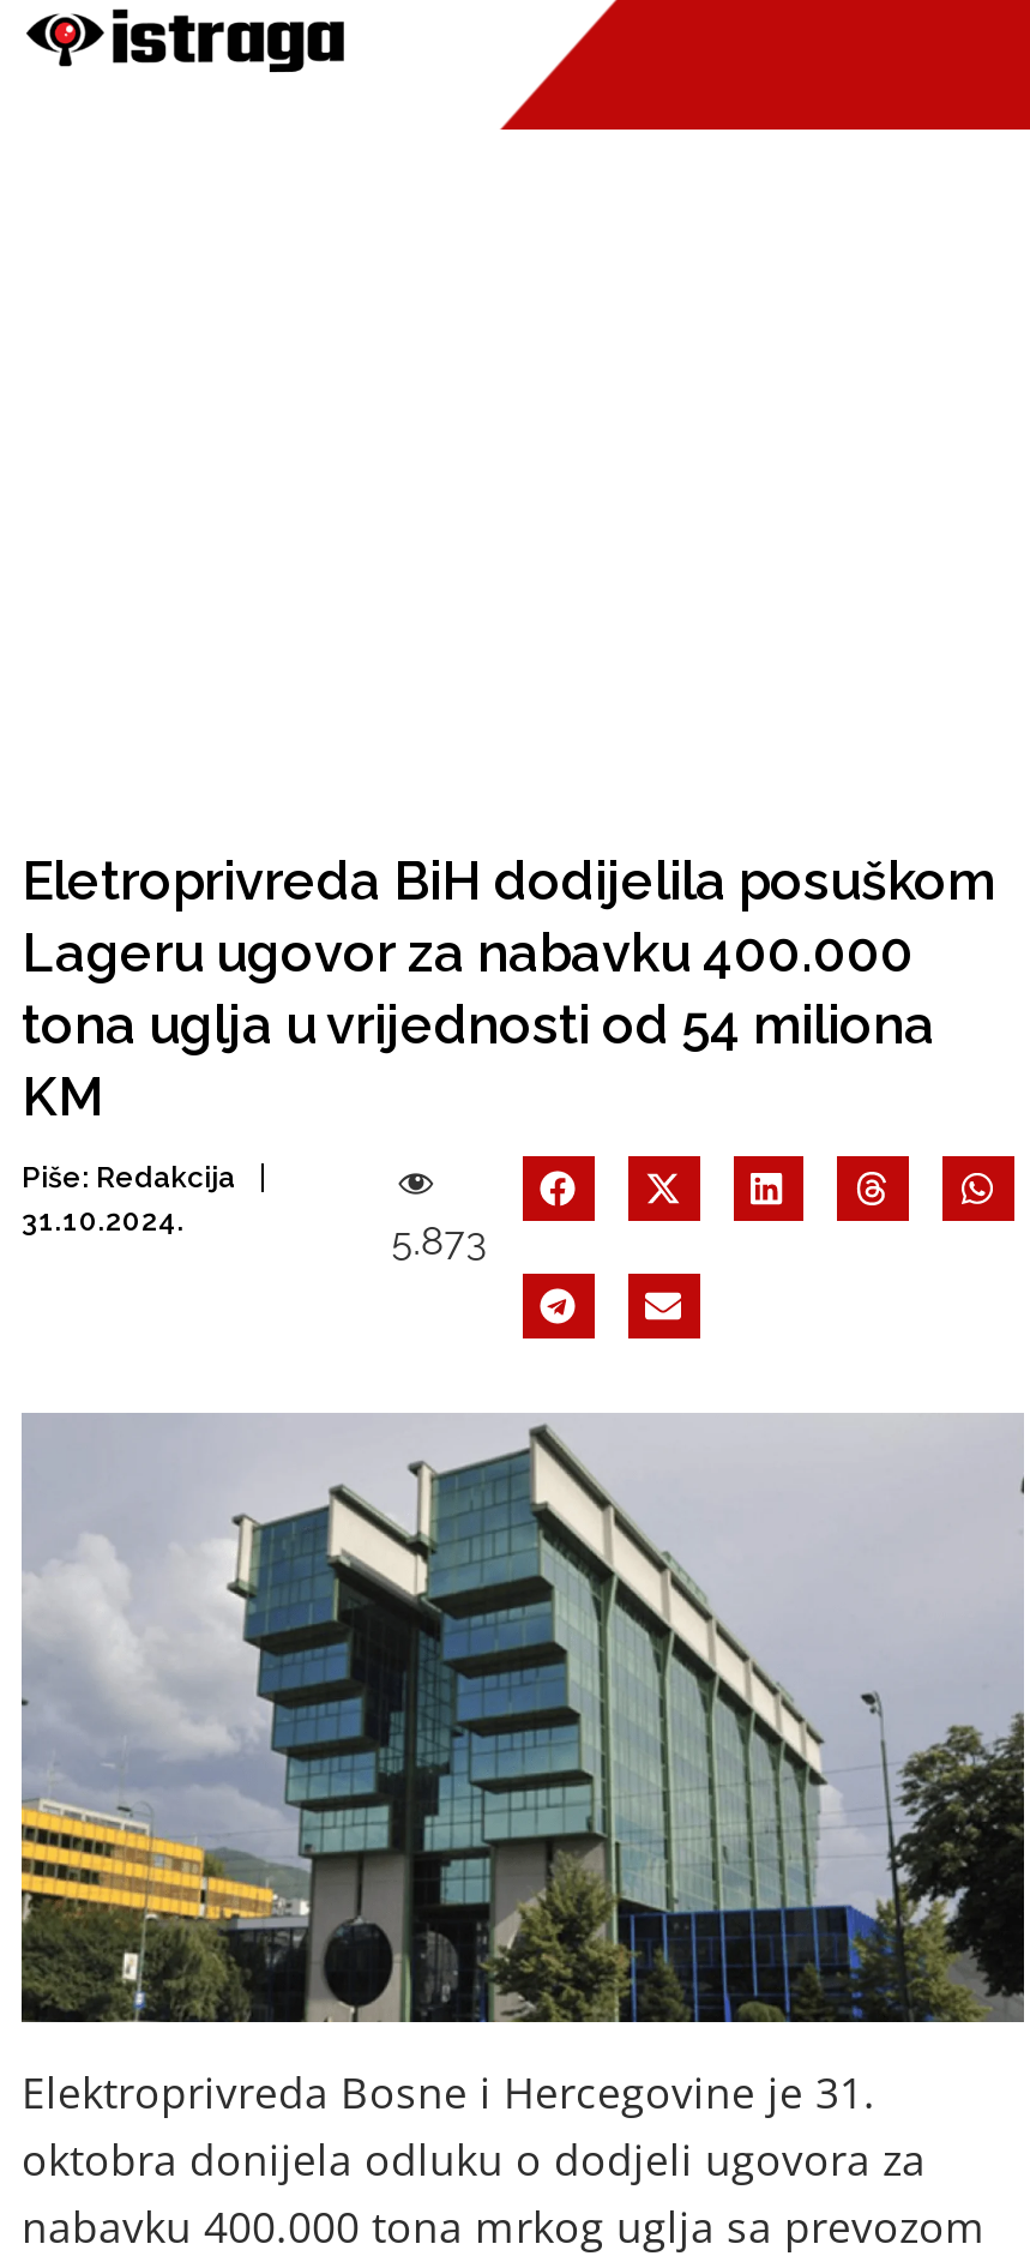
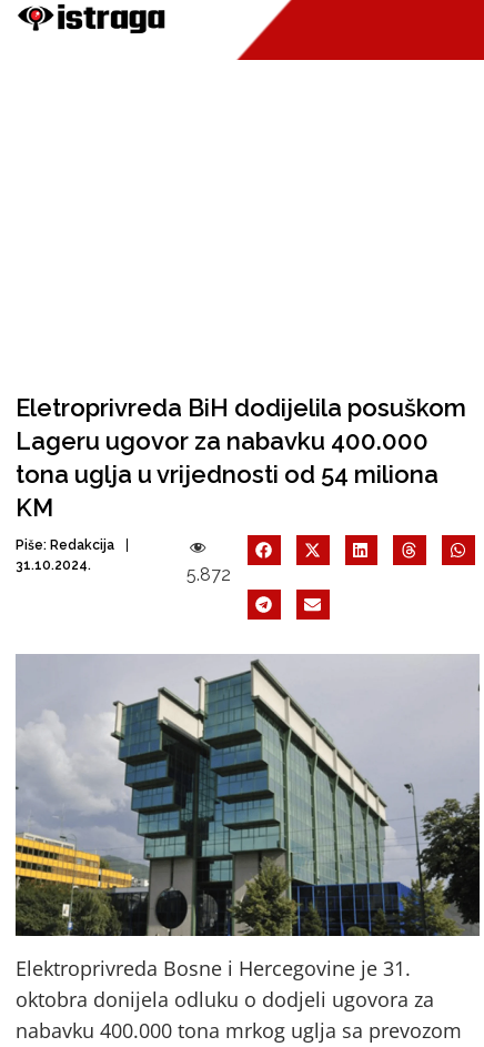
[391,1219,487,1264] 5.873 -> [187,564,231,585] 5.872

